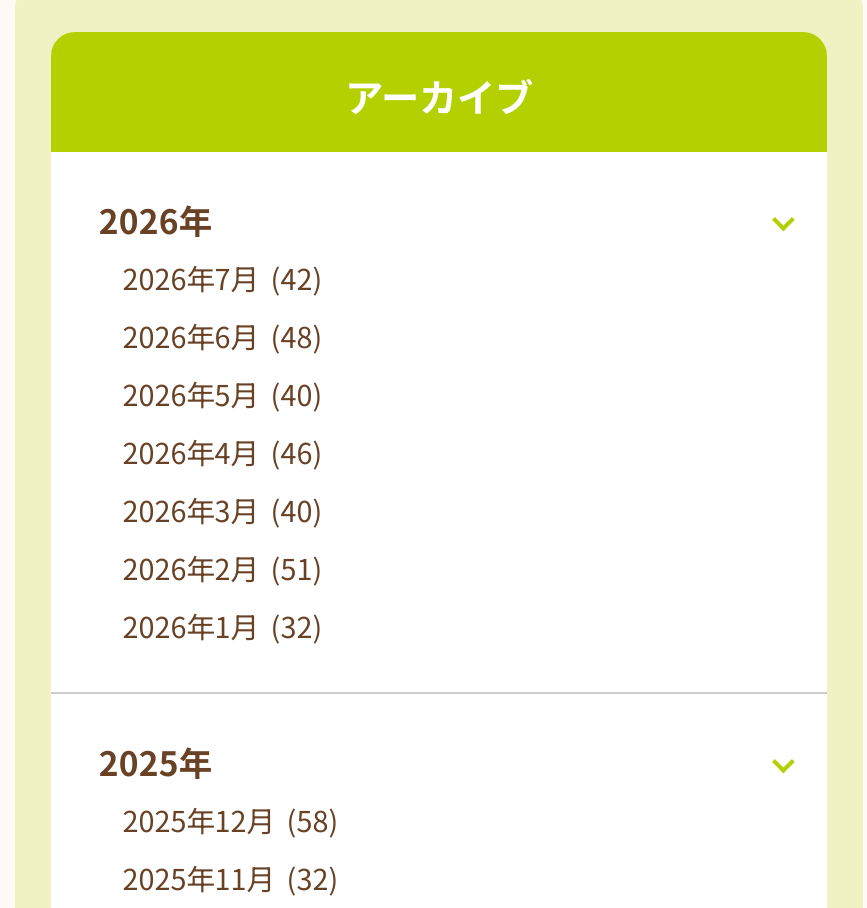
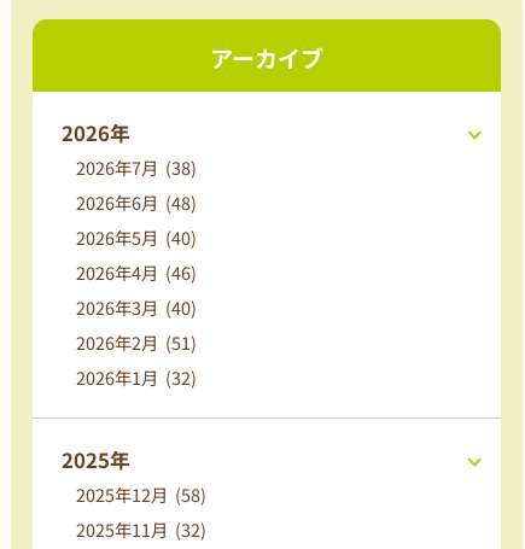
[123,256,323,298] 2026年7月 (42) -> [76,155,196,180] 2026年7月 (38)

